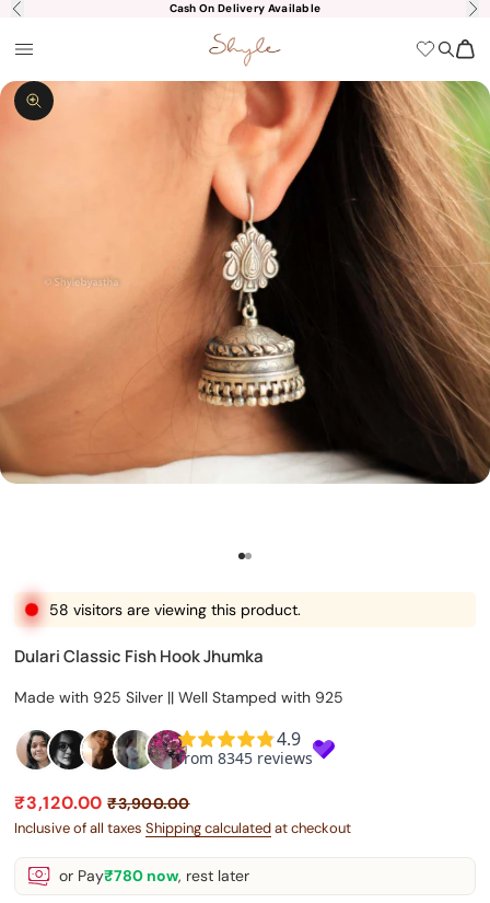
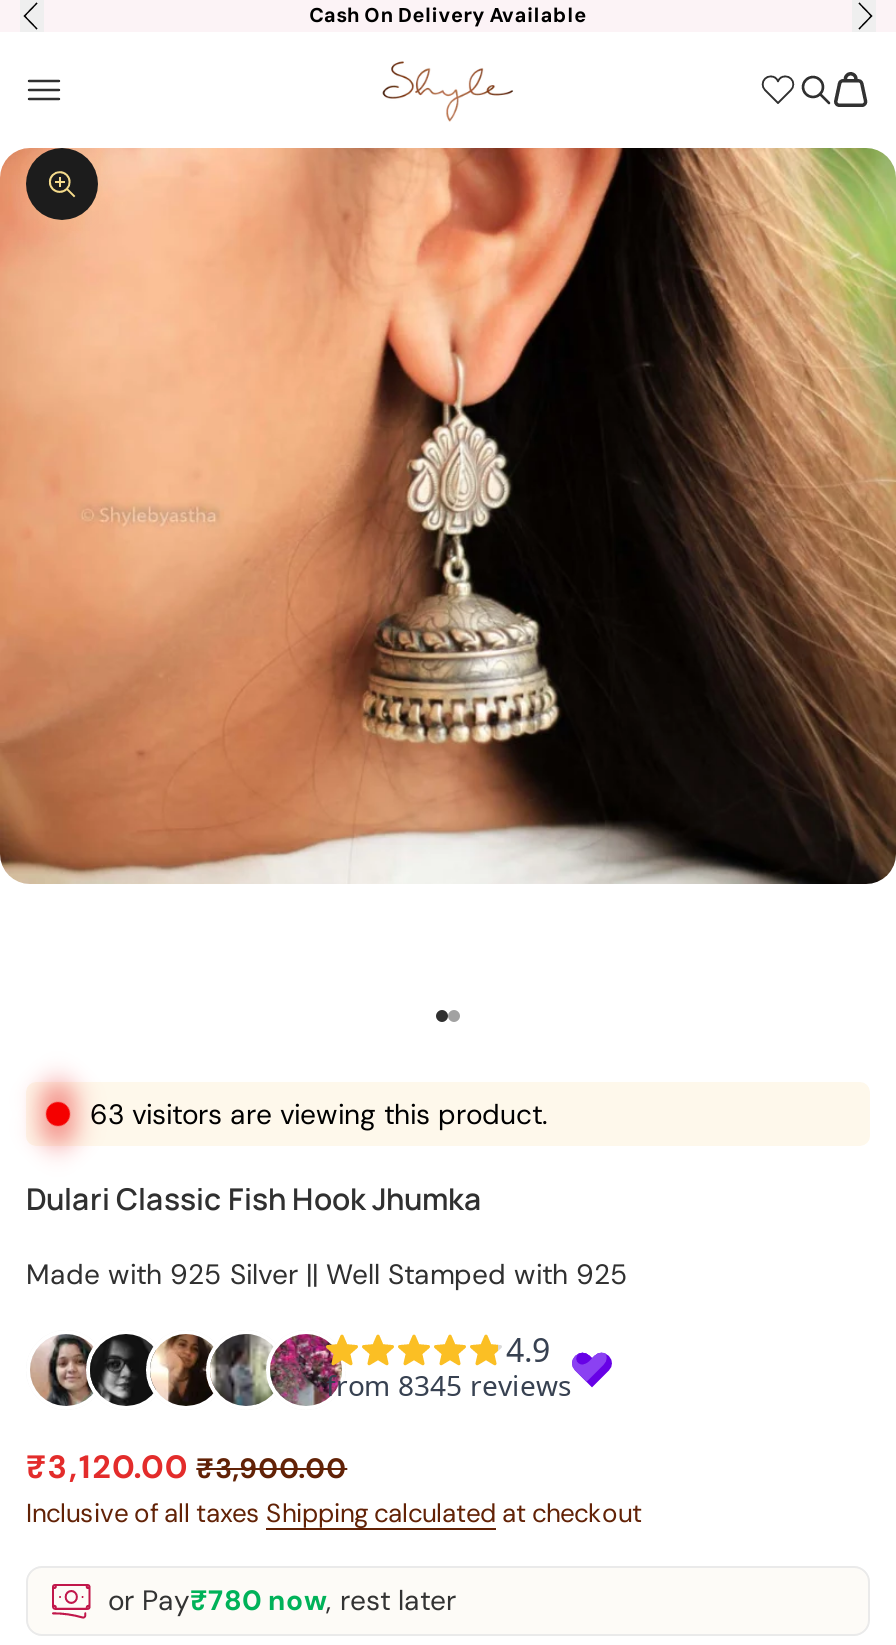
[49,600,301,619] 58 visitors are viewing this product. -> [90,1096,548,1132] 63 visitors are viewing this product.

